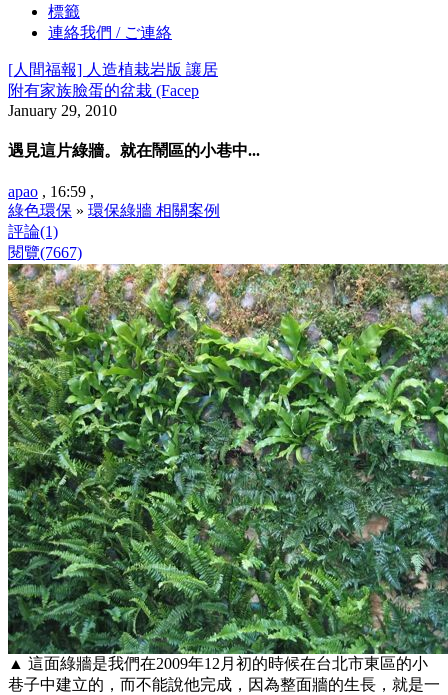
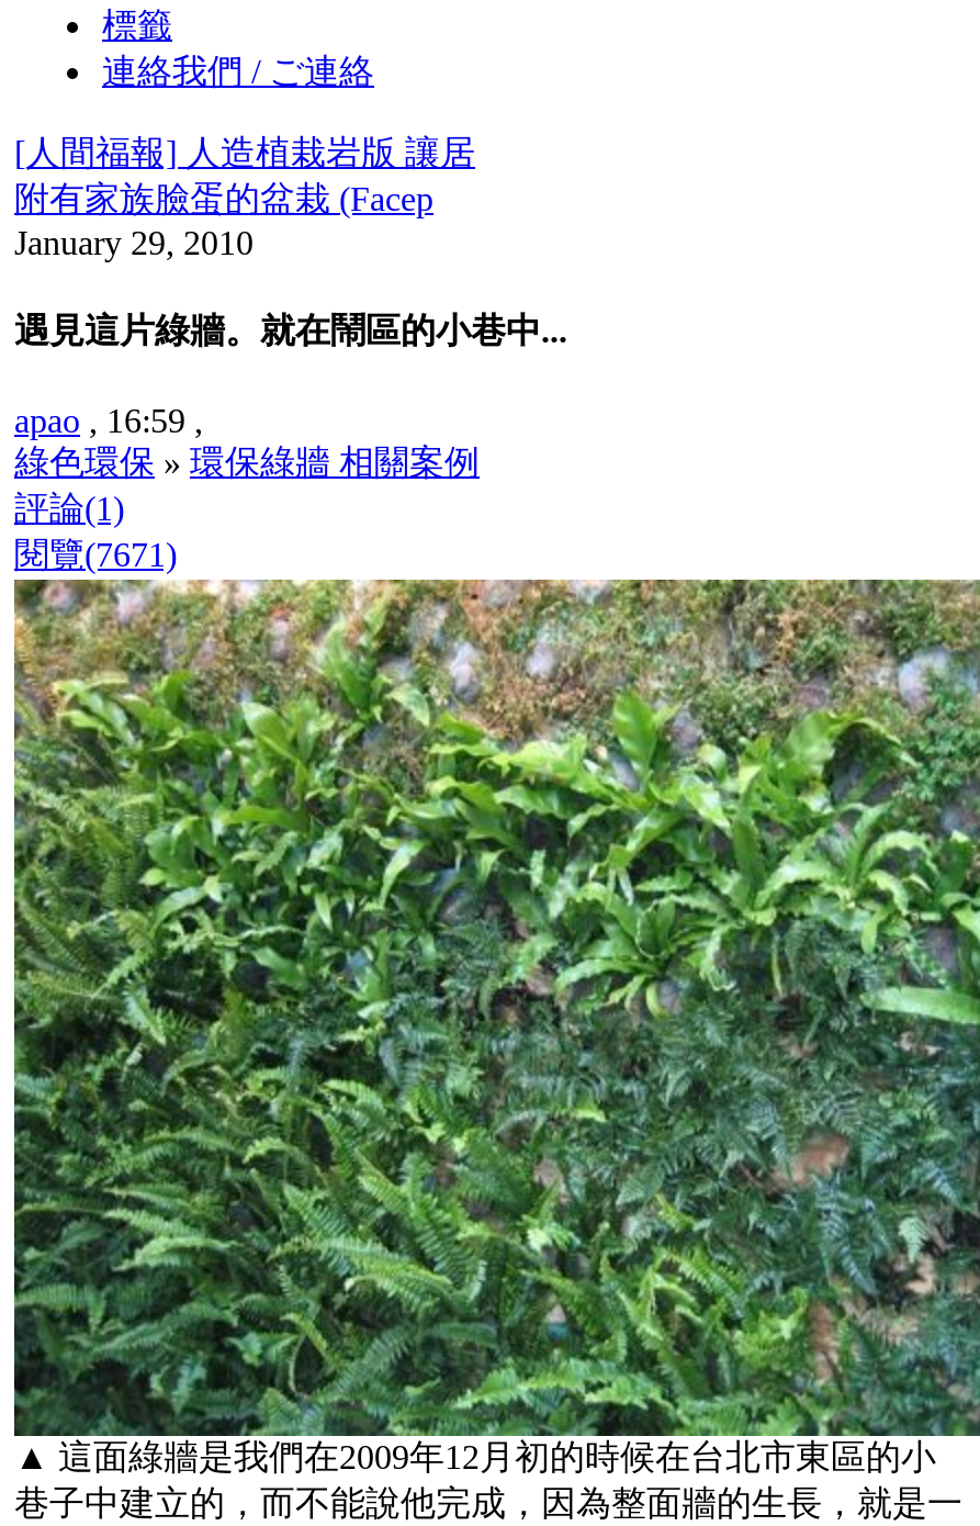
[8,244,82,261] 閱覽(7667) -> [14,537,177,574] 閱覽(7671)

